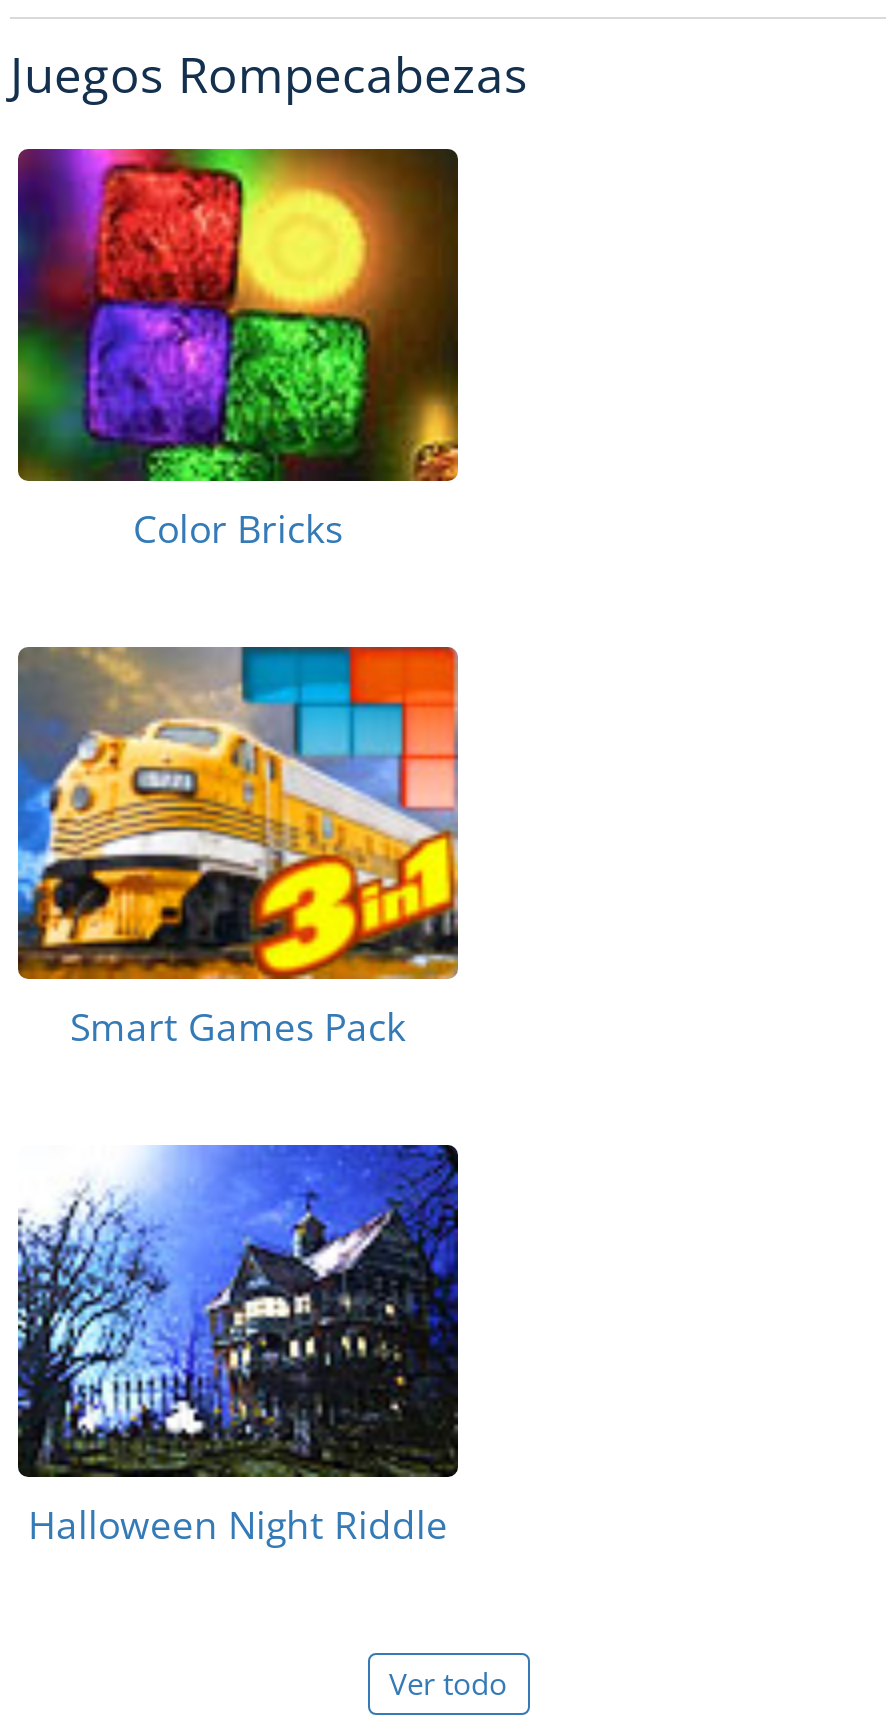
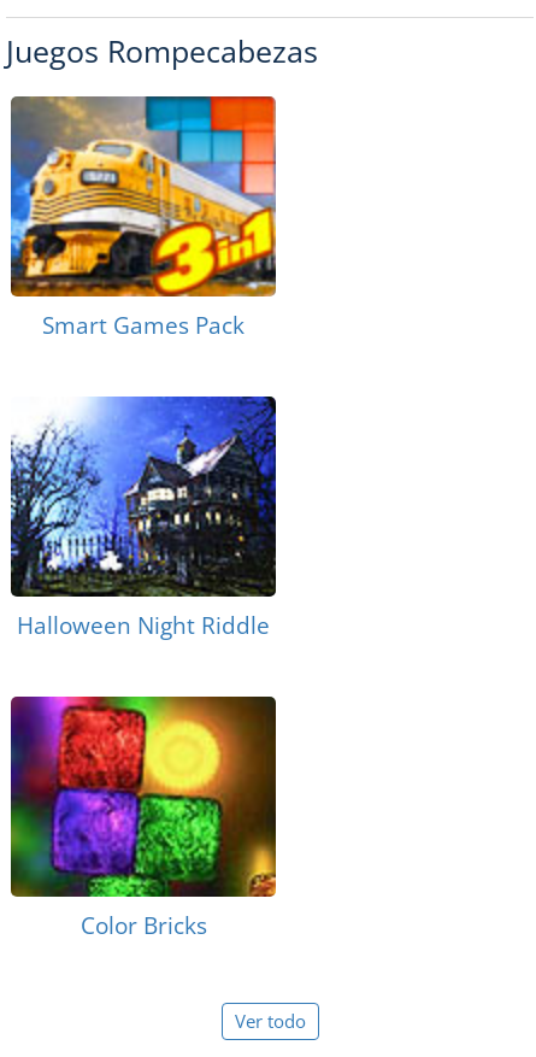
moved [16,147,460,555] -> [10,695,277,941]: [image] | Color Bricks
moved [14,643,462,1551] -> [8,94,278,641]: [image] | Smart Games Pack | Halloween Night Riddle

